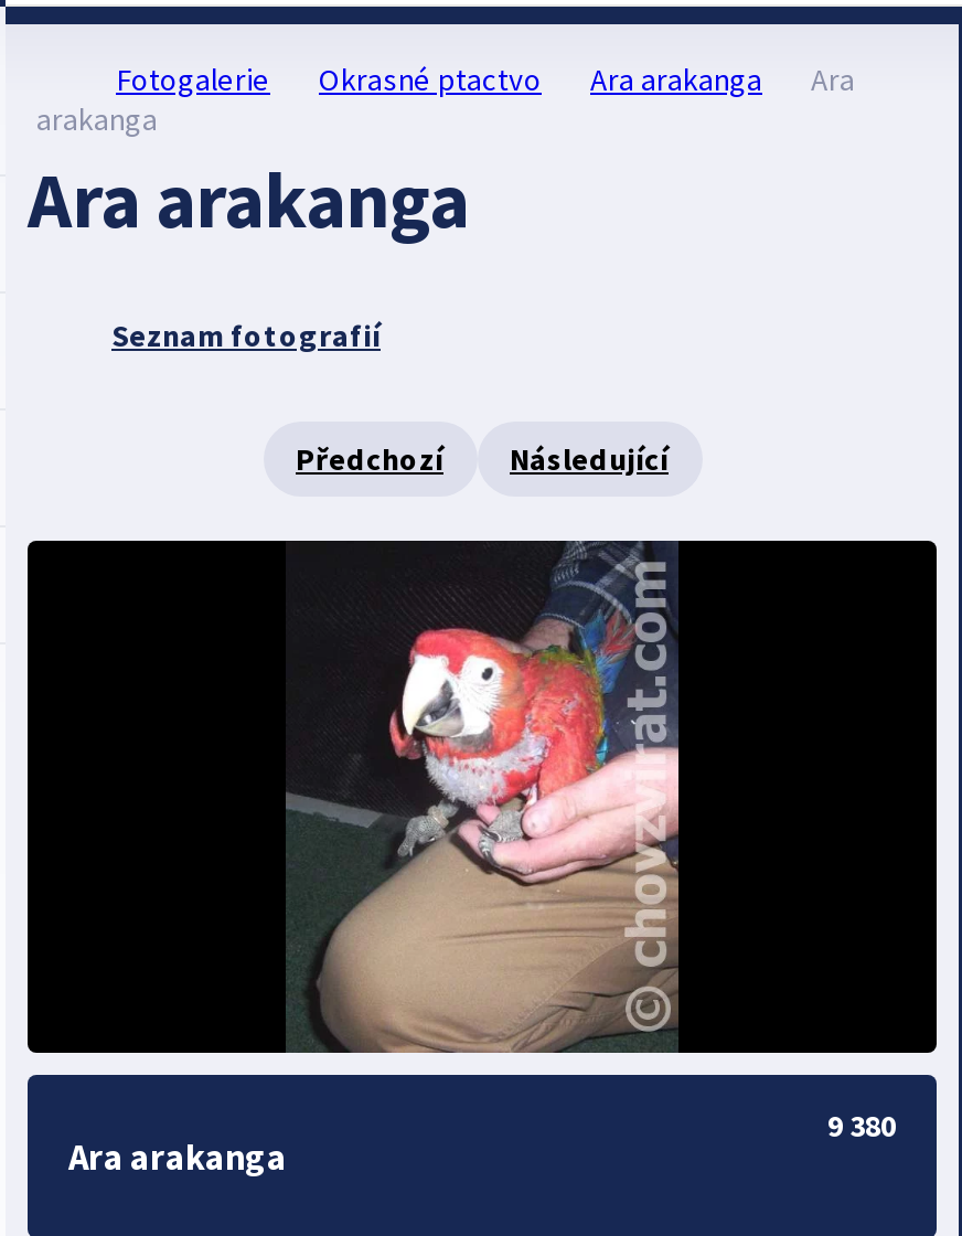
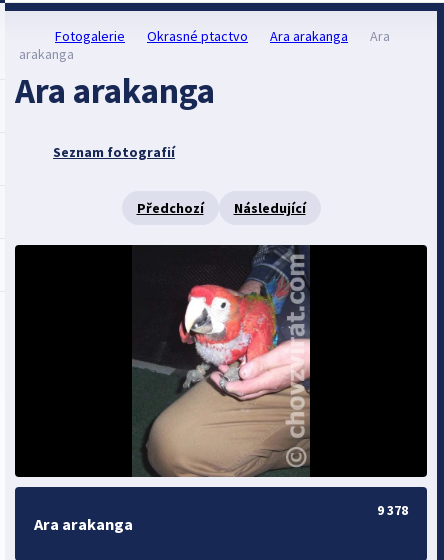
[821,1106,896,1146] 9 380 -> [374,501,408,519] 9 378

